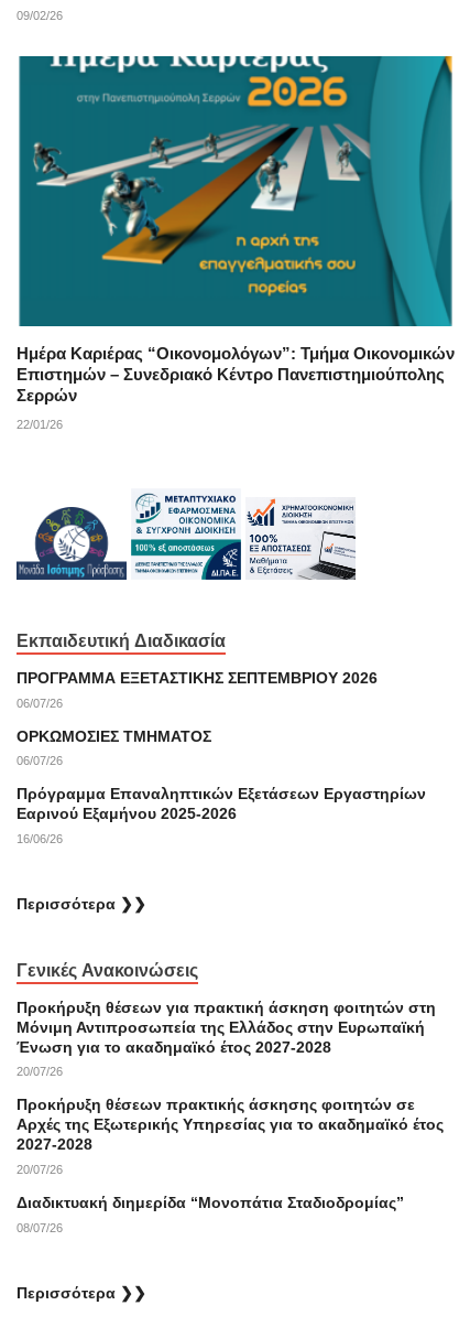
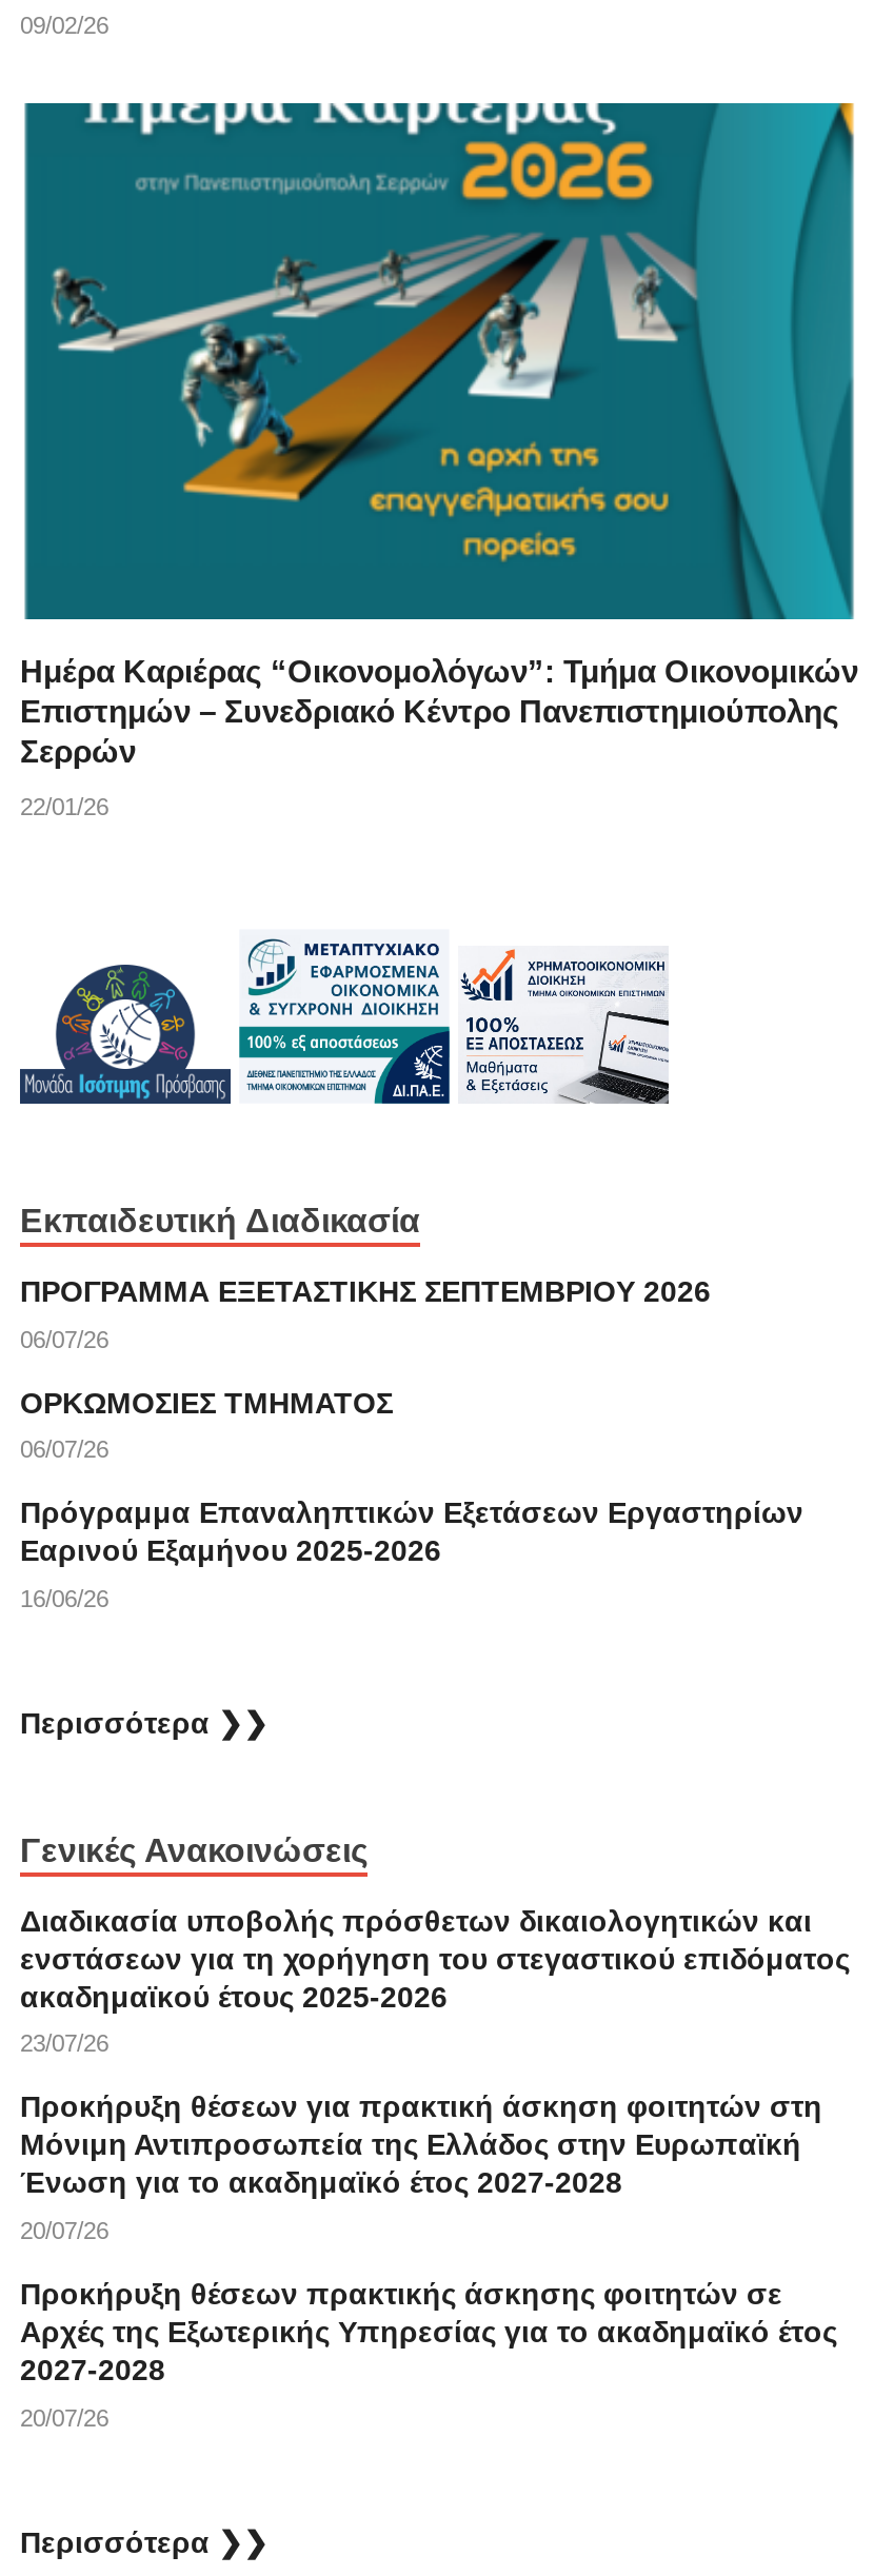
none -> [20,1904,850,2057] Διαδικασία υποβολής πρόσθετων δικαιολογητικών και | ενστάσεων για τη χορήγηση του στεγαστικού επιδόματος | ακαδημαϊκού έτους 2025-2026 | 23/07/26
moved [17,998,444,1176] -> [20,2090,837,2430]: Προκήρυξη θέσεων για πρακτική άσκηση φοιτητών στη | Μόνιμη Αντιπροσωπεία της Ελλάδος στην Ευρωπαϊκή | Ένωση για το ακαδημαϊκό έτος 2027-2028 | 20/07/26 | Προκήρυξη θέσεων πρακτικής άσκησης φοιτητών σε | Αρχές της Εξωτερικής Υπηρεσίας για το ακαδημαϊκό έτος | 2027-2028 | 20/07/26
[17,1194,404,1234] Διαδικτυακή διημερίδα “Μονοπάτια Σταδιοδρομίας” | 08/07/26 -> none

